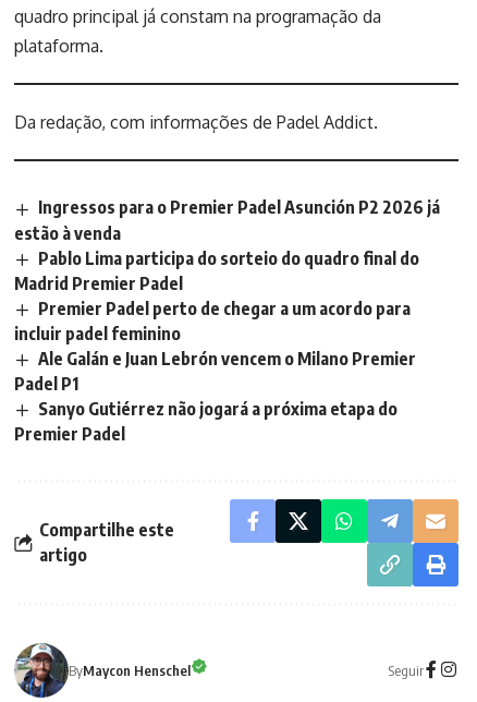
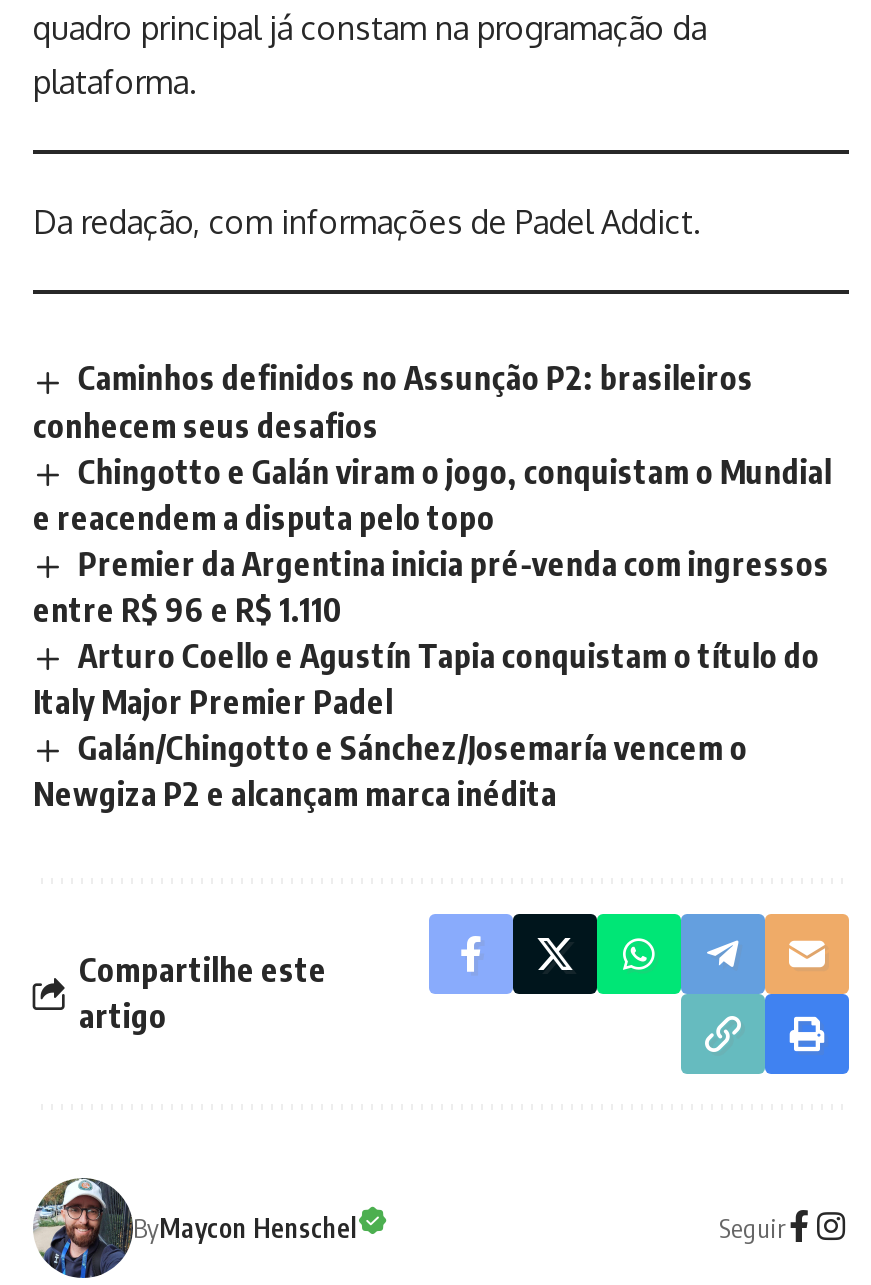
[14,197,440,445] Ingressos para o Premier Padel Asunción P2 2026 já | estão à venda | Pablo Lima participa do sorteio do quadro final do | Madrid Premier Padel | Premier Padel perto de chegar a um acordo para | incluir padel feminino | Ale Galán e Juan Lebrón vencem o Milano Premier | Padel P1 | Sanyo Gutiérrez não jogará a próxima etapa do | Premier Padel -> [33,359,832,814] Caminhos definidos no Assunção P2: brasileiros | conhecem seus desafios | Chingotto e Galán viram o jogo, conquistam o Mundial | e reacendem a disputa pelo topo | Premier da Argentina inicia pré-venda com ingressos | entre R$ 96 e R$ 1.110 | Arturo Coello e Agustín Tapia conquistam o título do | Italy Major Premier Padel | Galán/Chingotto e Sánchez/Josemaría vencem o | Newgiza P2 e alcançam marca inédita

